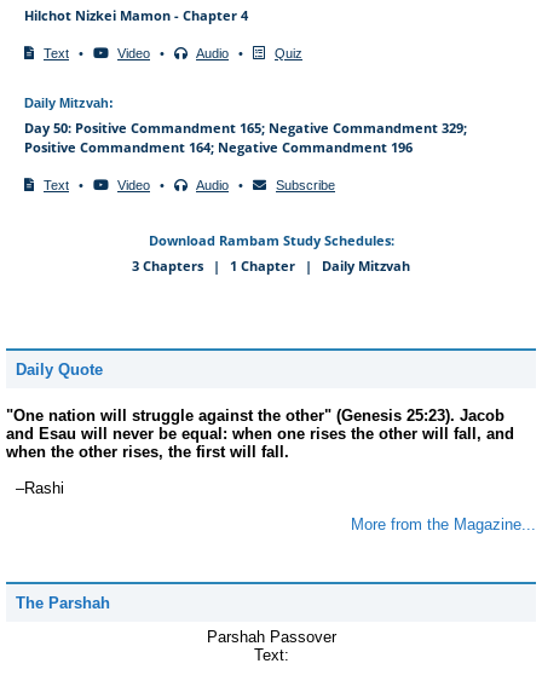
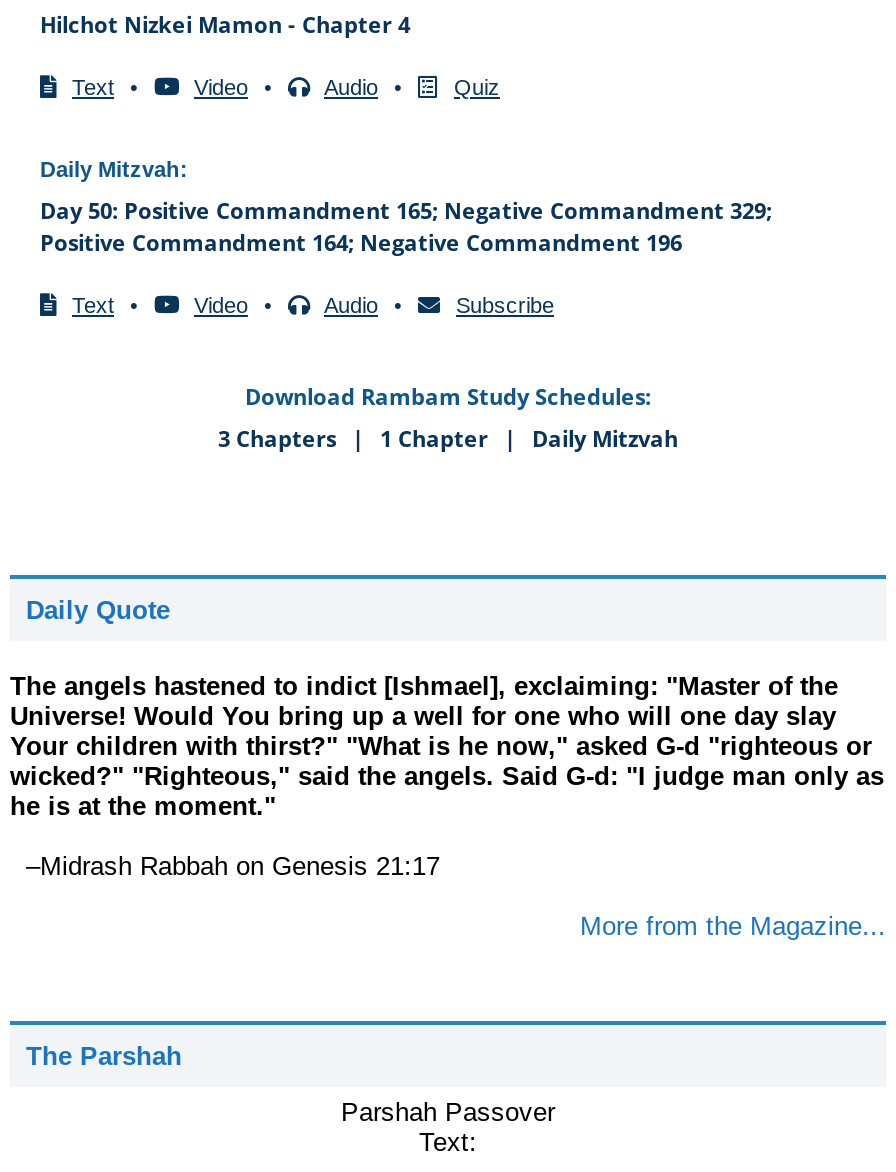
[6,406,514,461] "One nation will struggle against the other" (Genesis 25:23). Jacob | and Esau will never be equal: when one rises the other will fall, and | when the other rises, the first will fall. -> [10,671,884,821] The angels hastened to indict [Ishmael], exclaiming: "Master of the | Universe! Would You bring up a well for one who will one day slay | Your children with thirst?" "What is he now," asked G-d "righteous or | wicked?" "Righteous," said the angels. Said G-d: "I judge man only as | he is at the moment."
[6,479,64,497] –Rashi -> [10,851,440,881] –Midrash Rabbah on Genesis 21:17

